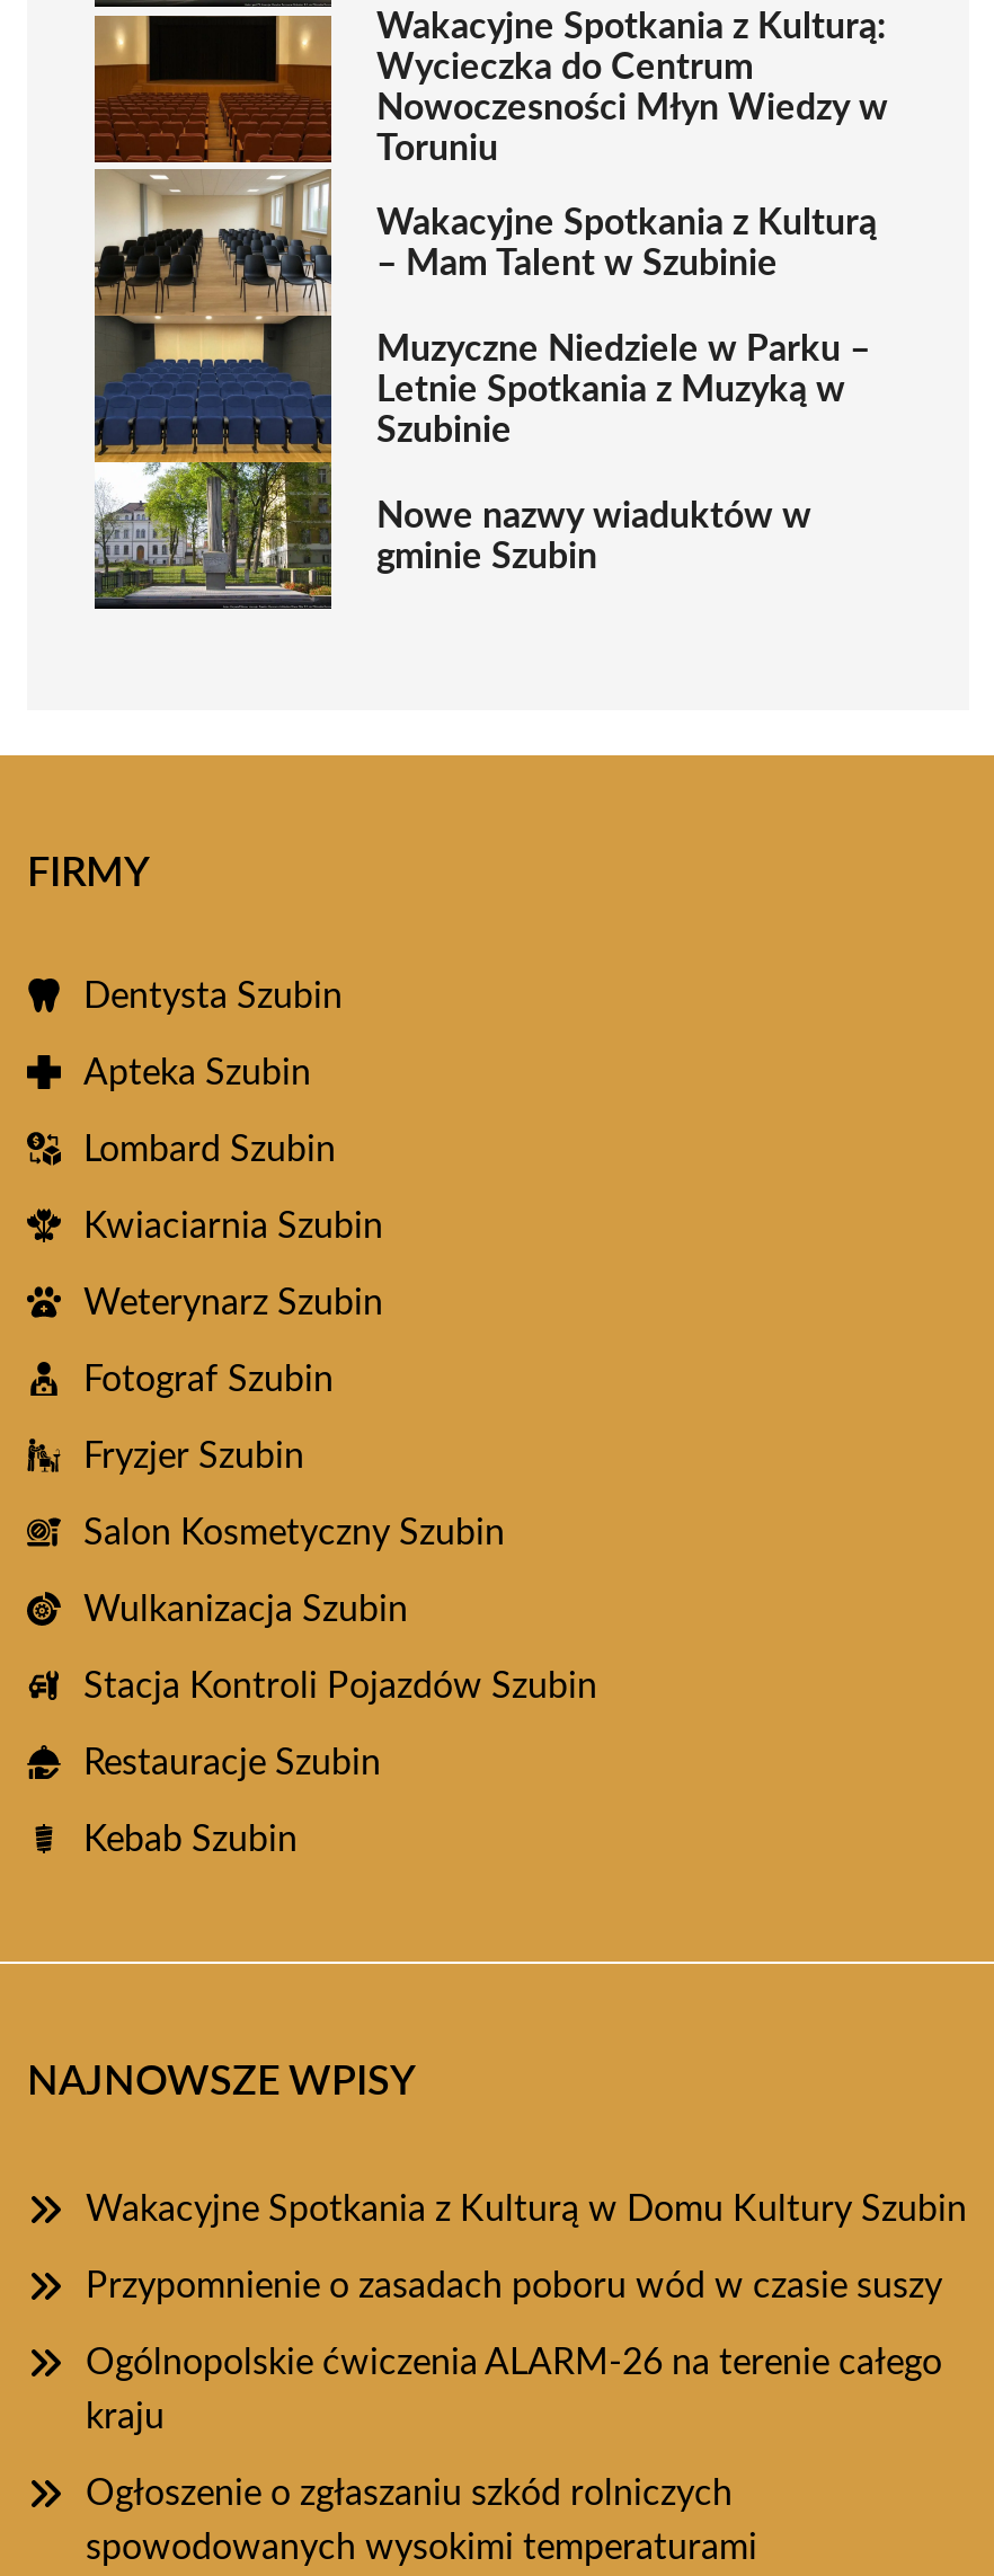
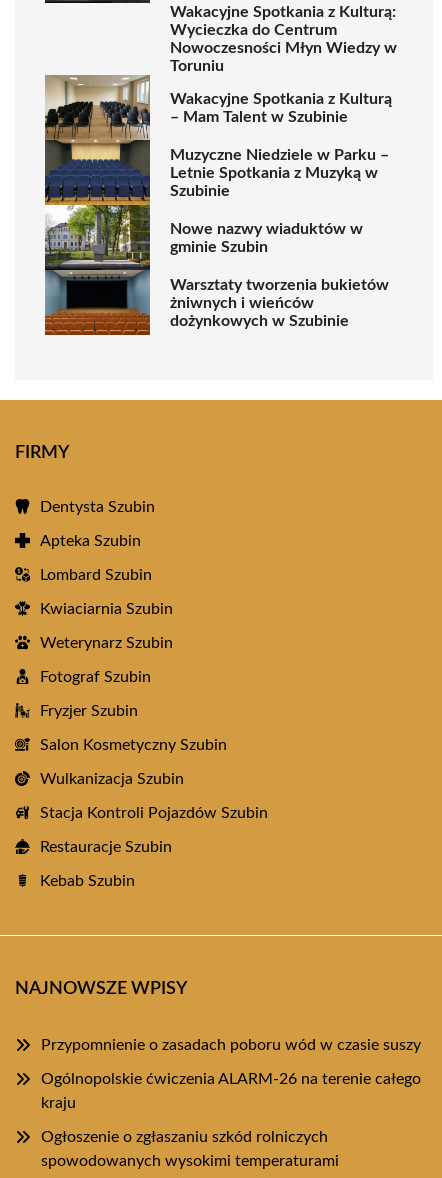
[92,14,334,165] [image] -> none
none -> [44,270,389,336] [image] | Warsztaty tworzenia bukietów | żniwnych i wieńców | dożynkowych w Szubinie
moved [27,855,597,2104] -> [15,444,268,998]: FIRMY | Dentysta Szubin | Apteka Szubin | ... | Kebab Szubin | NAJNOWSZE WPISY
[86,2192,967,2228] Wakacyjne Spotkania z Kulturą w Domu Kultury Szubin -> none

